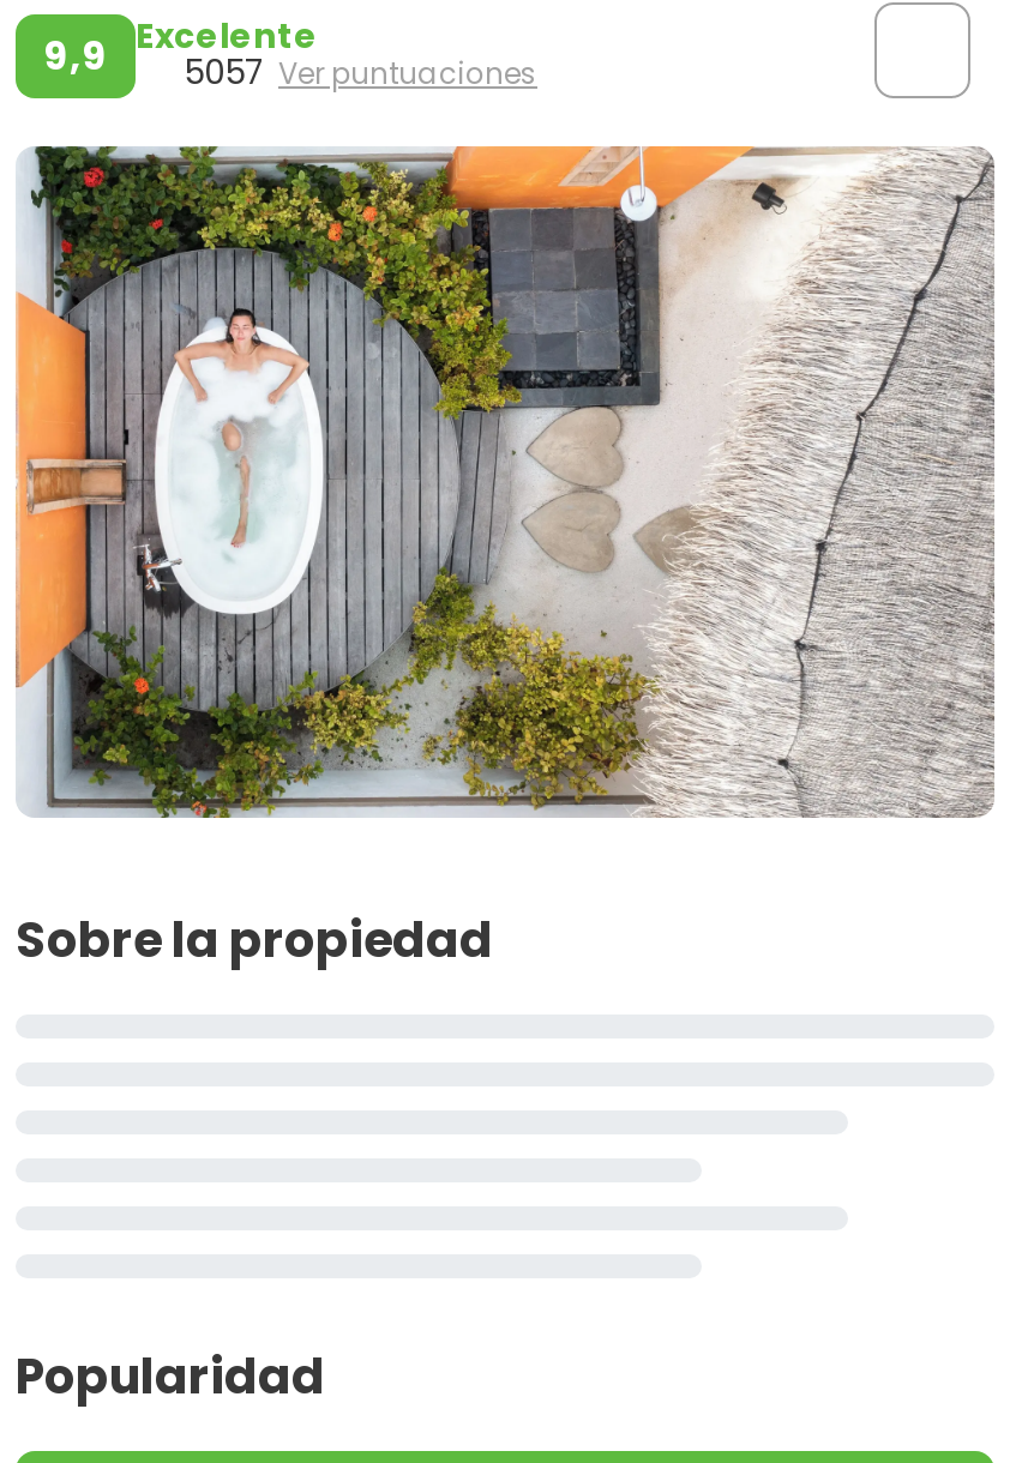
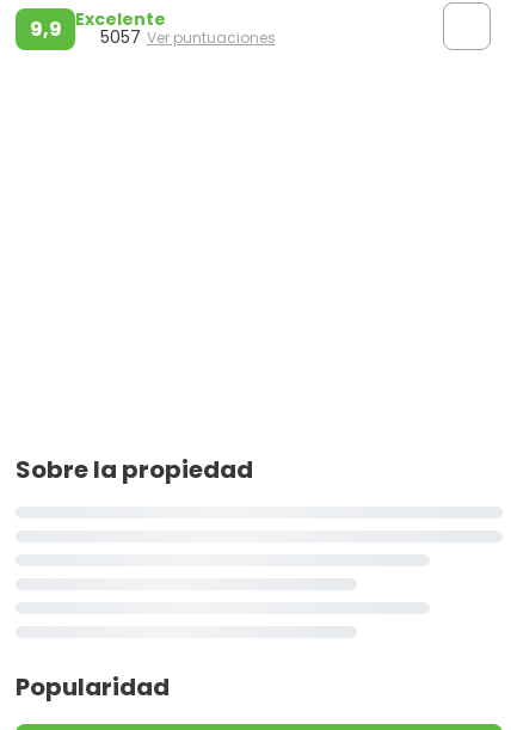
[13,144,997,820] [image] -> none

